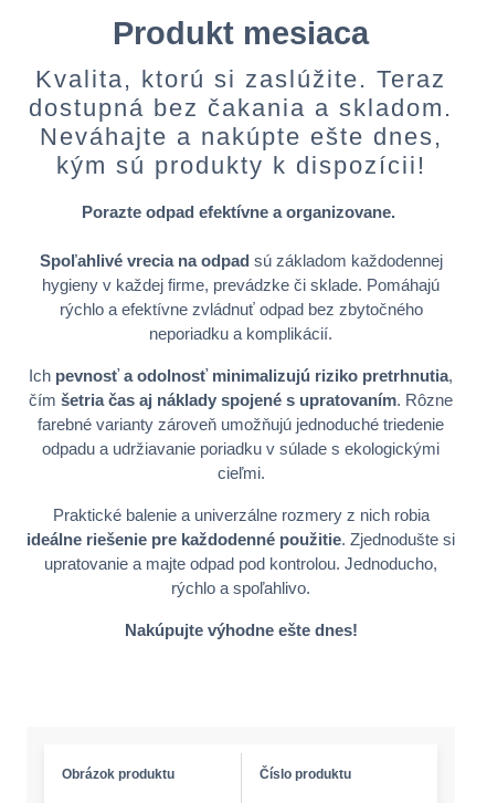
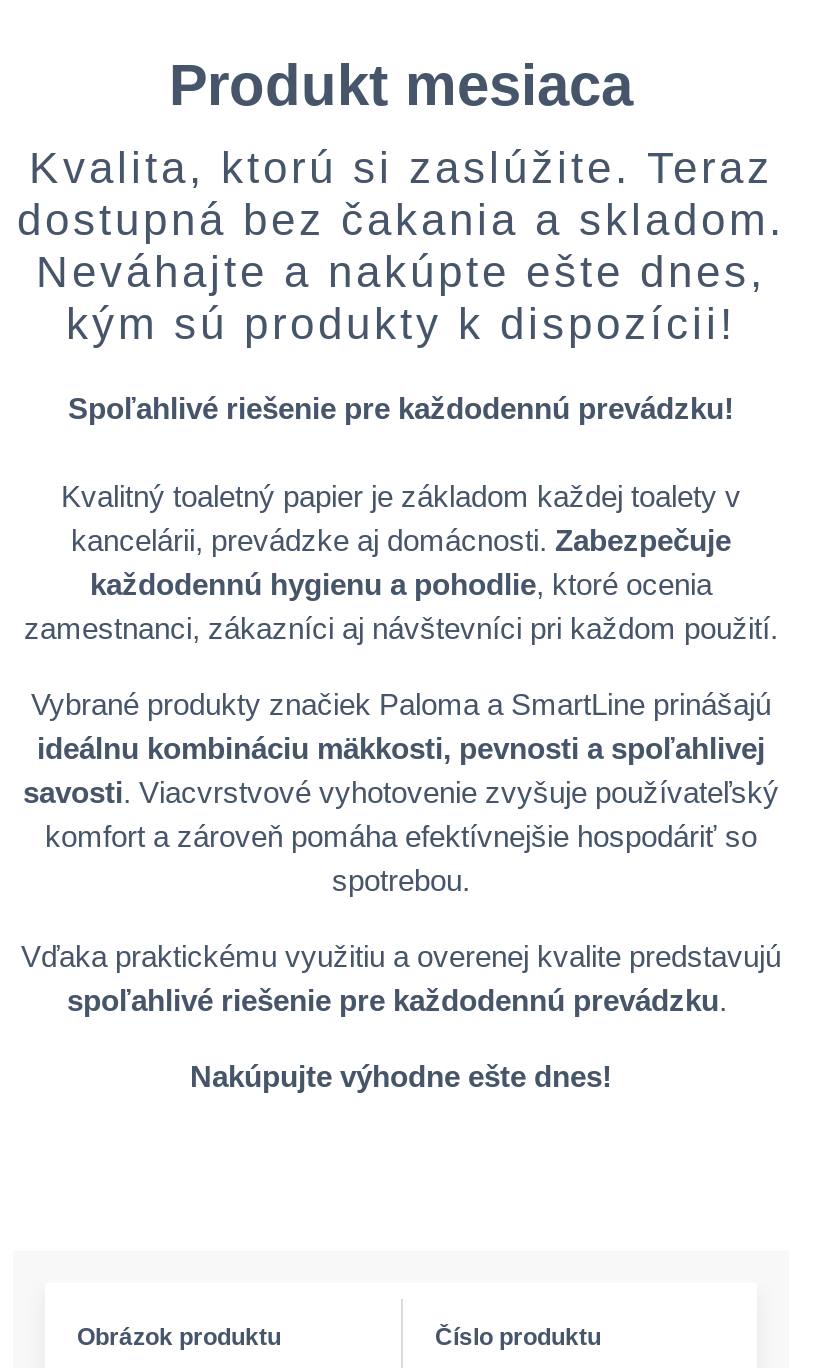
[82,202,400,221] Porazte odpad efektívne a organizovane. -> [68,390,734,424] Spoľahlivé riešenie pre každodennú prevádzku!
[39,251,442,342] Spoľahlivé vrecia na odpad sú základom každodennej | hygieny v každej firme, prevádzke či sklade. Pomáhajú | rýchlo a efektívne zvládnuť odpad bez zbytočného | neporiadku a komplikácií. -> [24,478,778,644] Kvalitný toaletný papier je základom každej toalety v | kancelárii, prevádzke aj domácnosti. Zabezpečuje | každodennú hygienu a pohodlie, ktoré ocenia | zamestnanci, zákazníci aj návštevníci pri každom použití.
[29,366,453,482] Ich pevnosť a odolnosť minimalizujú riziko pretrhnutia, | čím šetria čas aj náklady spojené s upratovaním. Rôzne | farebné varianty zároveň umožňujú jednoduché triedenie | odpadu a udržiavanie poriadku v súlade s ekologickými | cieľmi. -> [23,686,779,896] Vybrané produkty značiek Paloma a SmartLine prinášajú | ideálnu kombináciu mäkkosti, pevnosti a spoľahlivej | savosti. Viacvrstvové vyhotovenie zvyšuje používateľský | komfort a zároveň pomáha efektívnejšie hospodáriť so | spotrebou.
[27,505,455,597] Praktické balenie a univerzálne rozmery z nich robia | ideálne riešenie pre každodenné použitie. Zjednodušte si | upratovanie a majte odpad pod kontrolou. Jednoducho, | rýchlo a spoľahlivo. -> [21,938,781,1016] Vďaka praktickému využitiu a overenej kvalite predstavujú | spoľahlivé riešenie pre každodennú prevádzku.

